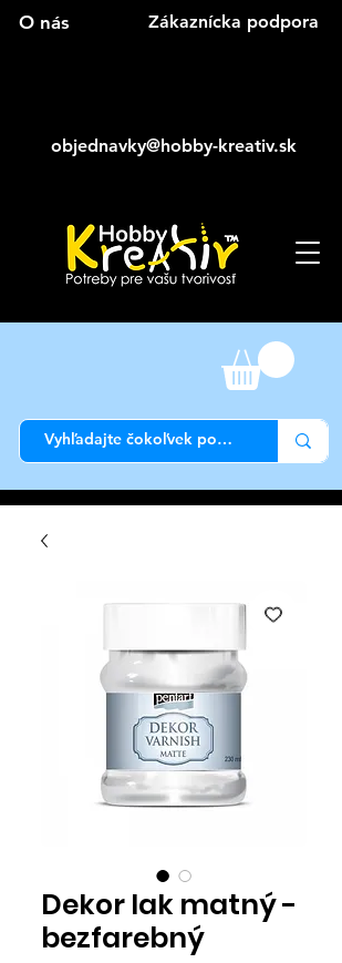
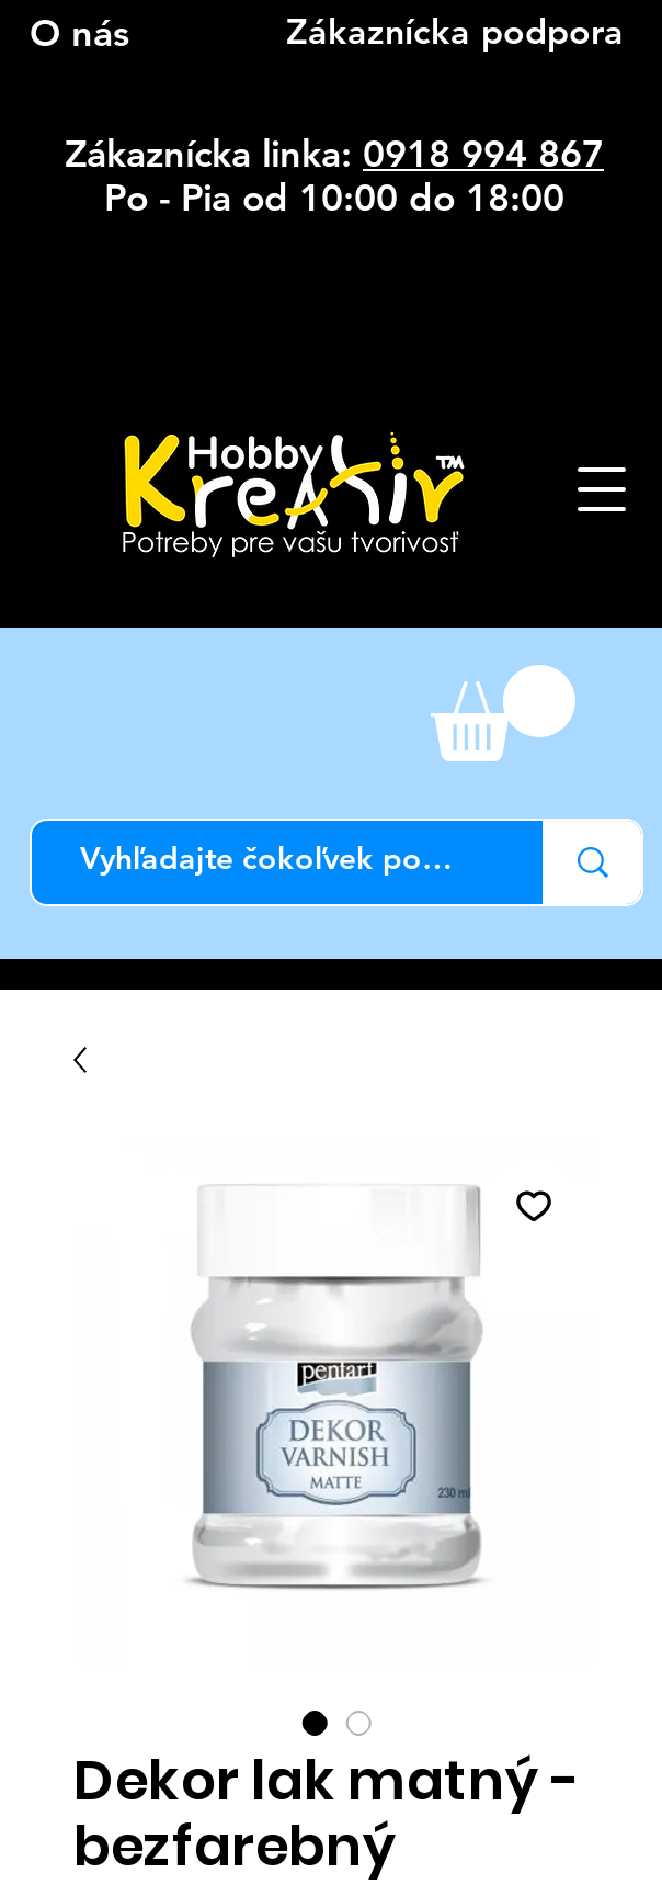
[51,135,297,156] objednavky@hobby-kreativ.sk -> [65,132,604,219] Zákaznícka linka: 0918 994 867 | Po - Pia od 10:00 do 18:00

